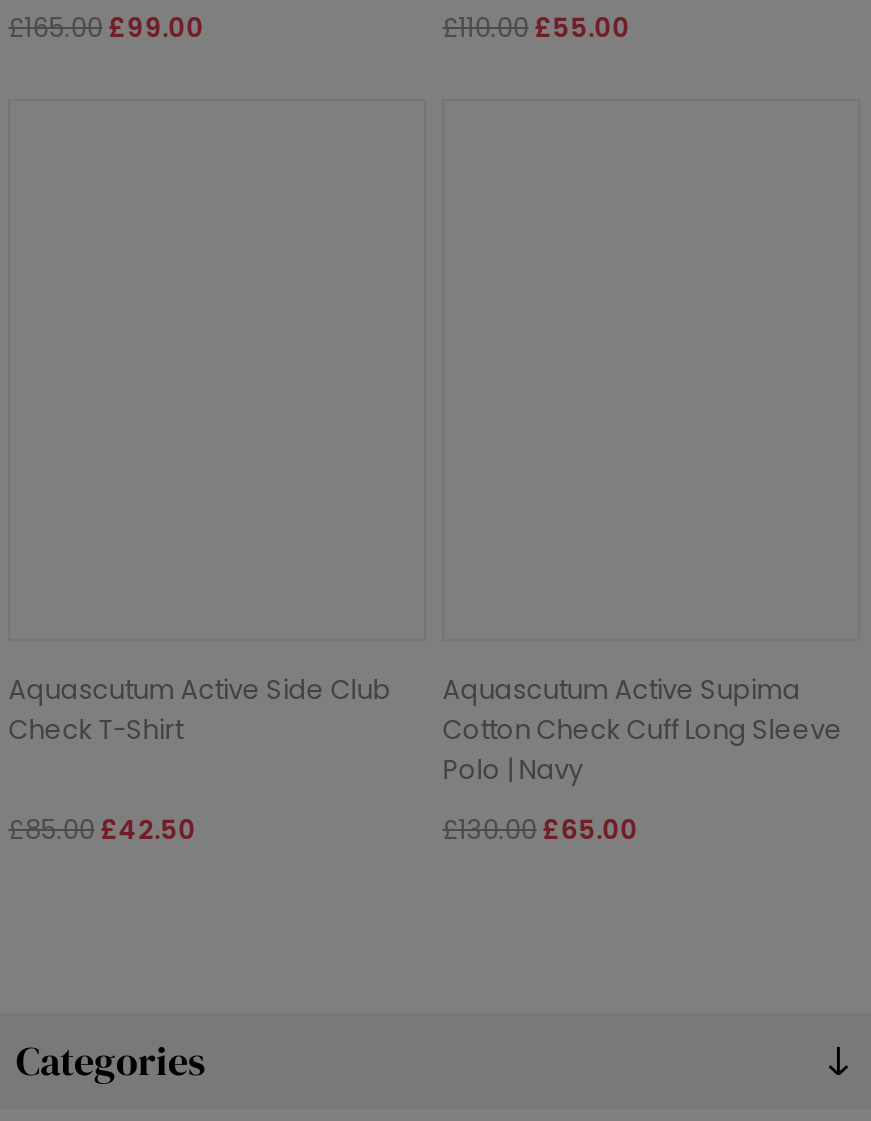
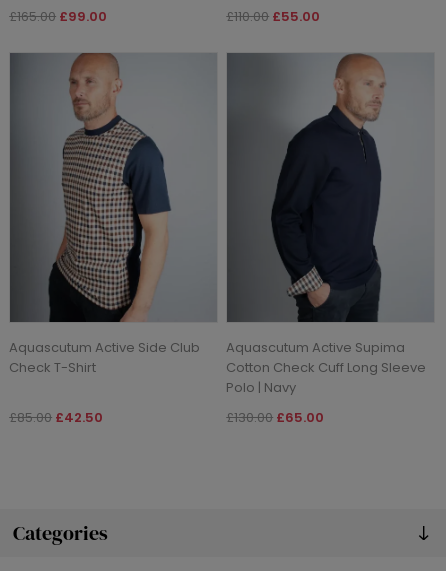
none -> [9,52,217,323] [image]
none -> [226,52,434,323] [image]

